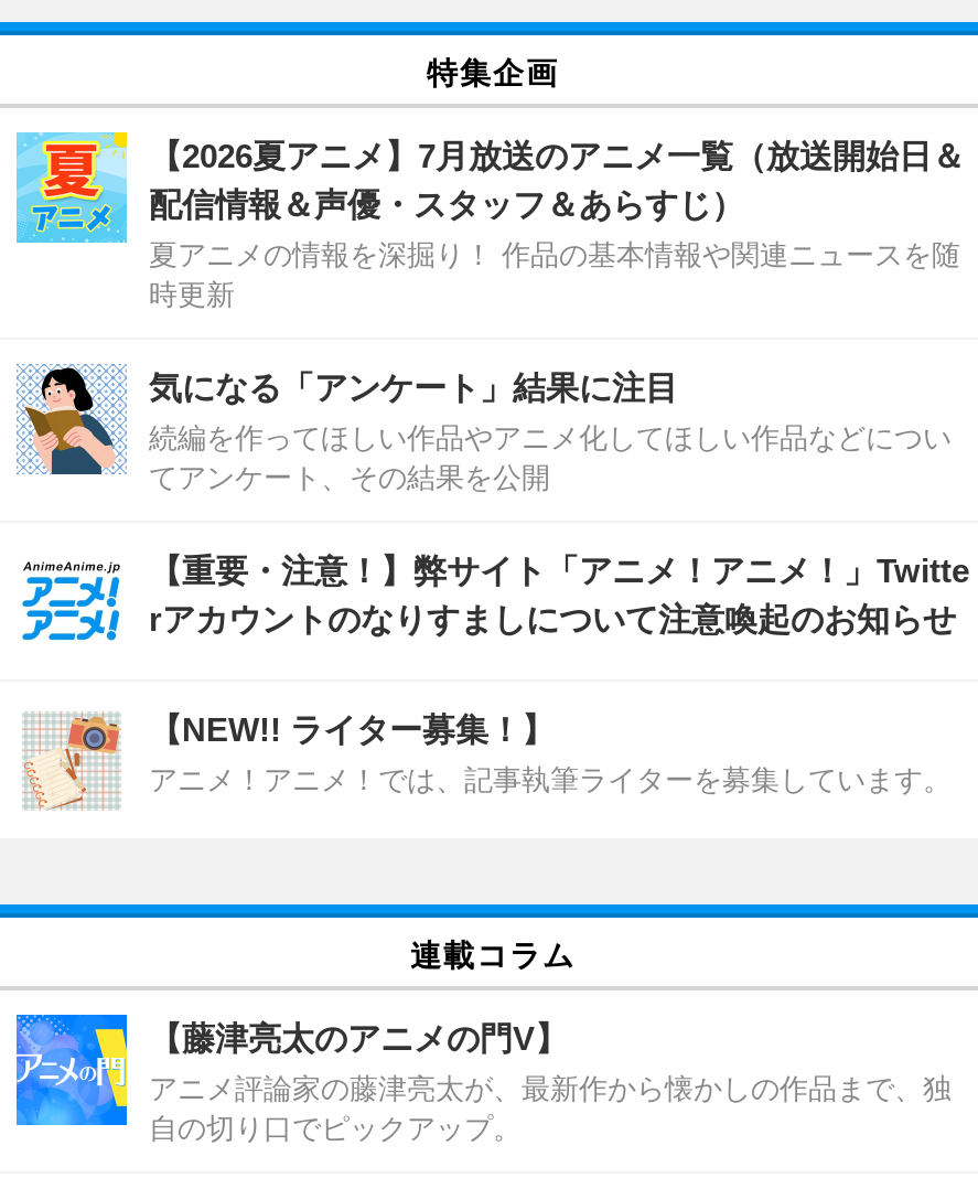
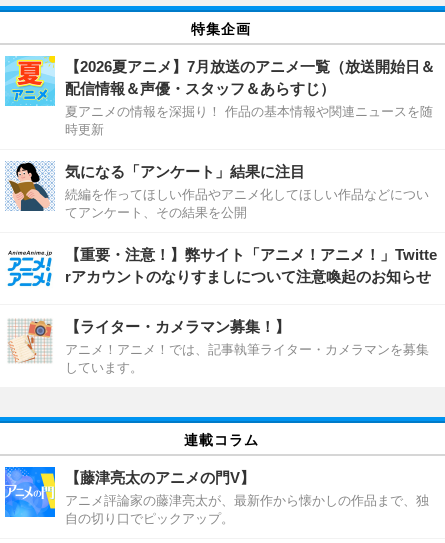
[149,709,952,795] 【NEW!! ライター募集！】 | アニメ！アニメ！では、記事執筆ライターを募集しています。 -> [65,318,429,375] 【ライター・カメラマン募集！】 | アニメ！アニメ！では、記事執筆ライター・カメラマンを募集 | しています。

